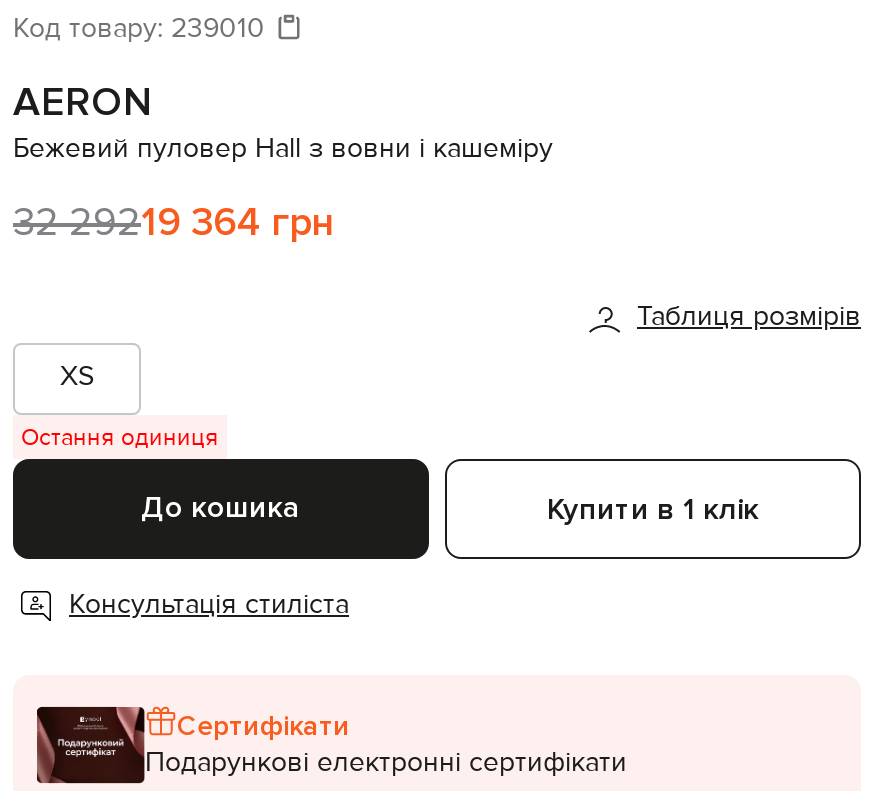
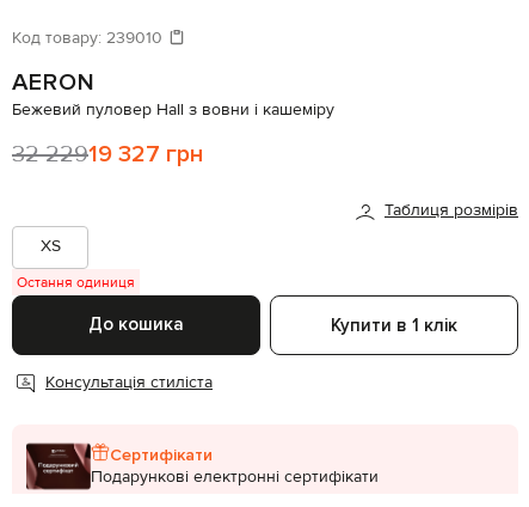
[13,197,333,247] 32 29219 364 грн -> [12,138,203,168] 32 22919 327 грн

